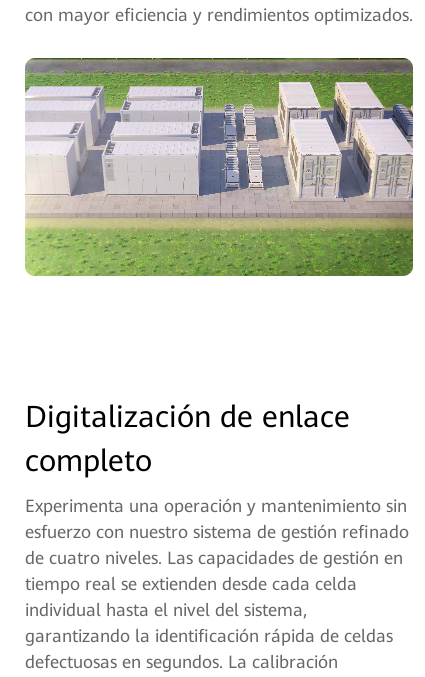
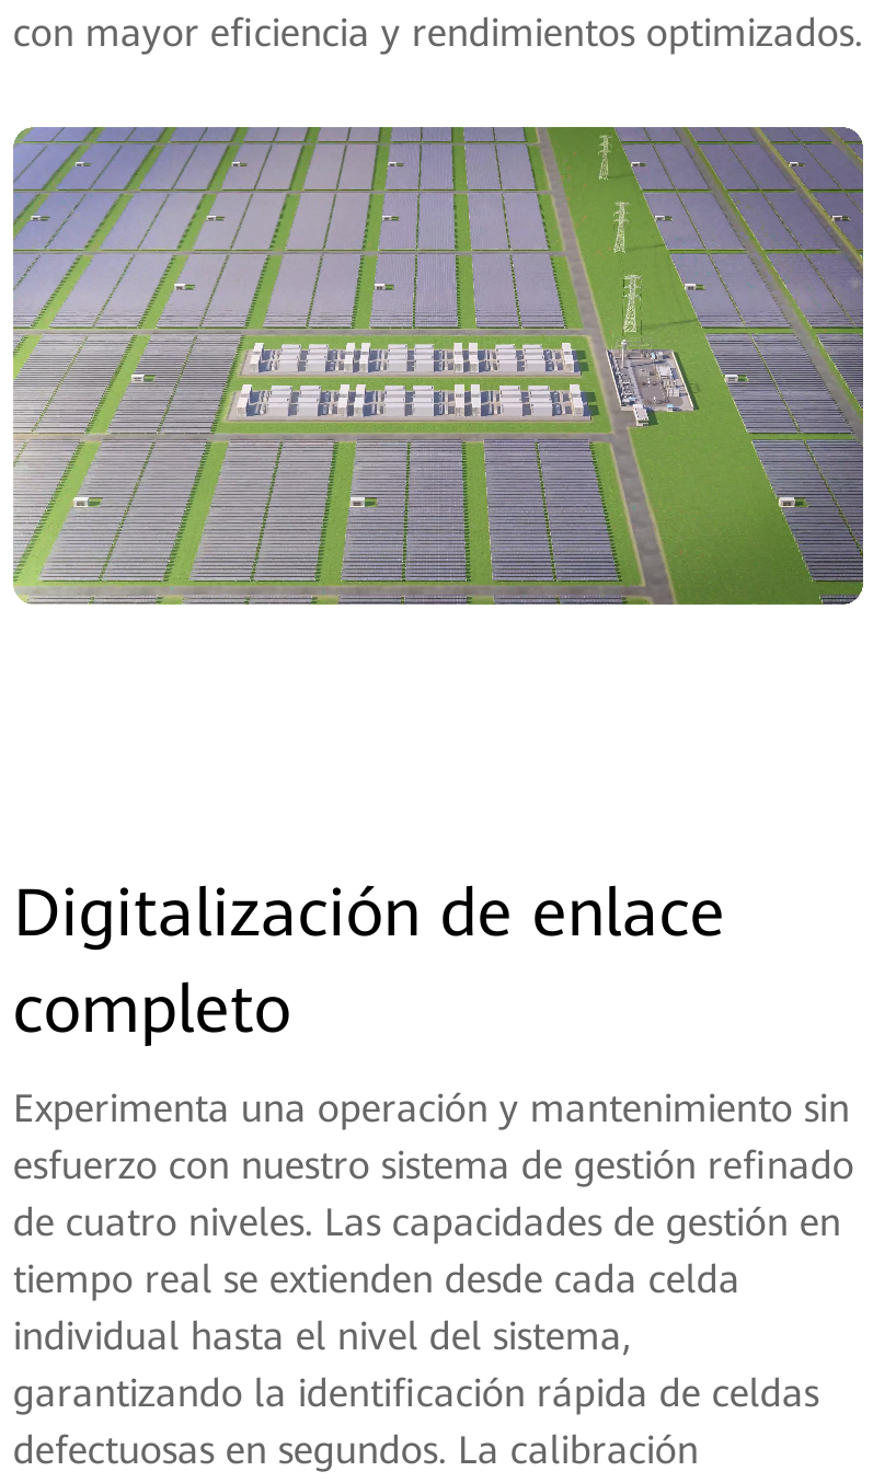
[24,57,414,276] [image] -> [11,125,865,605] [image]

